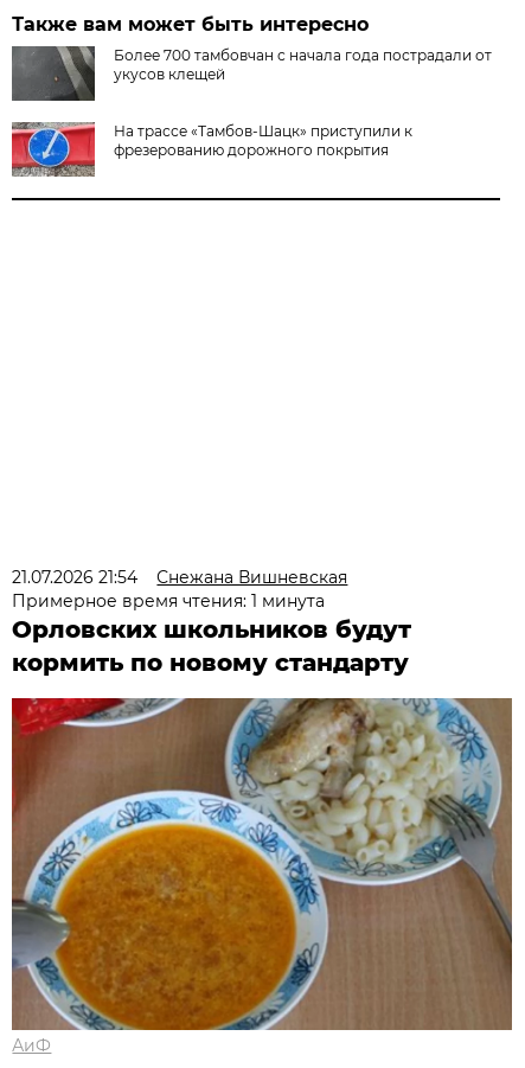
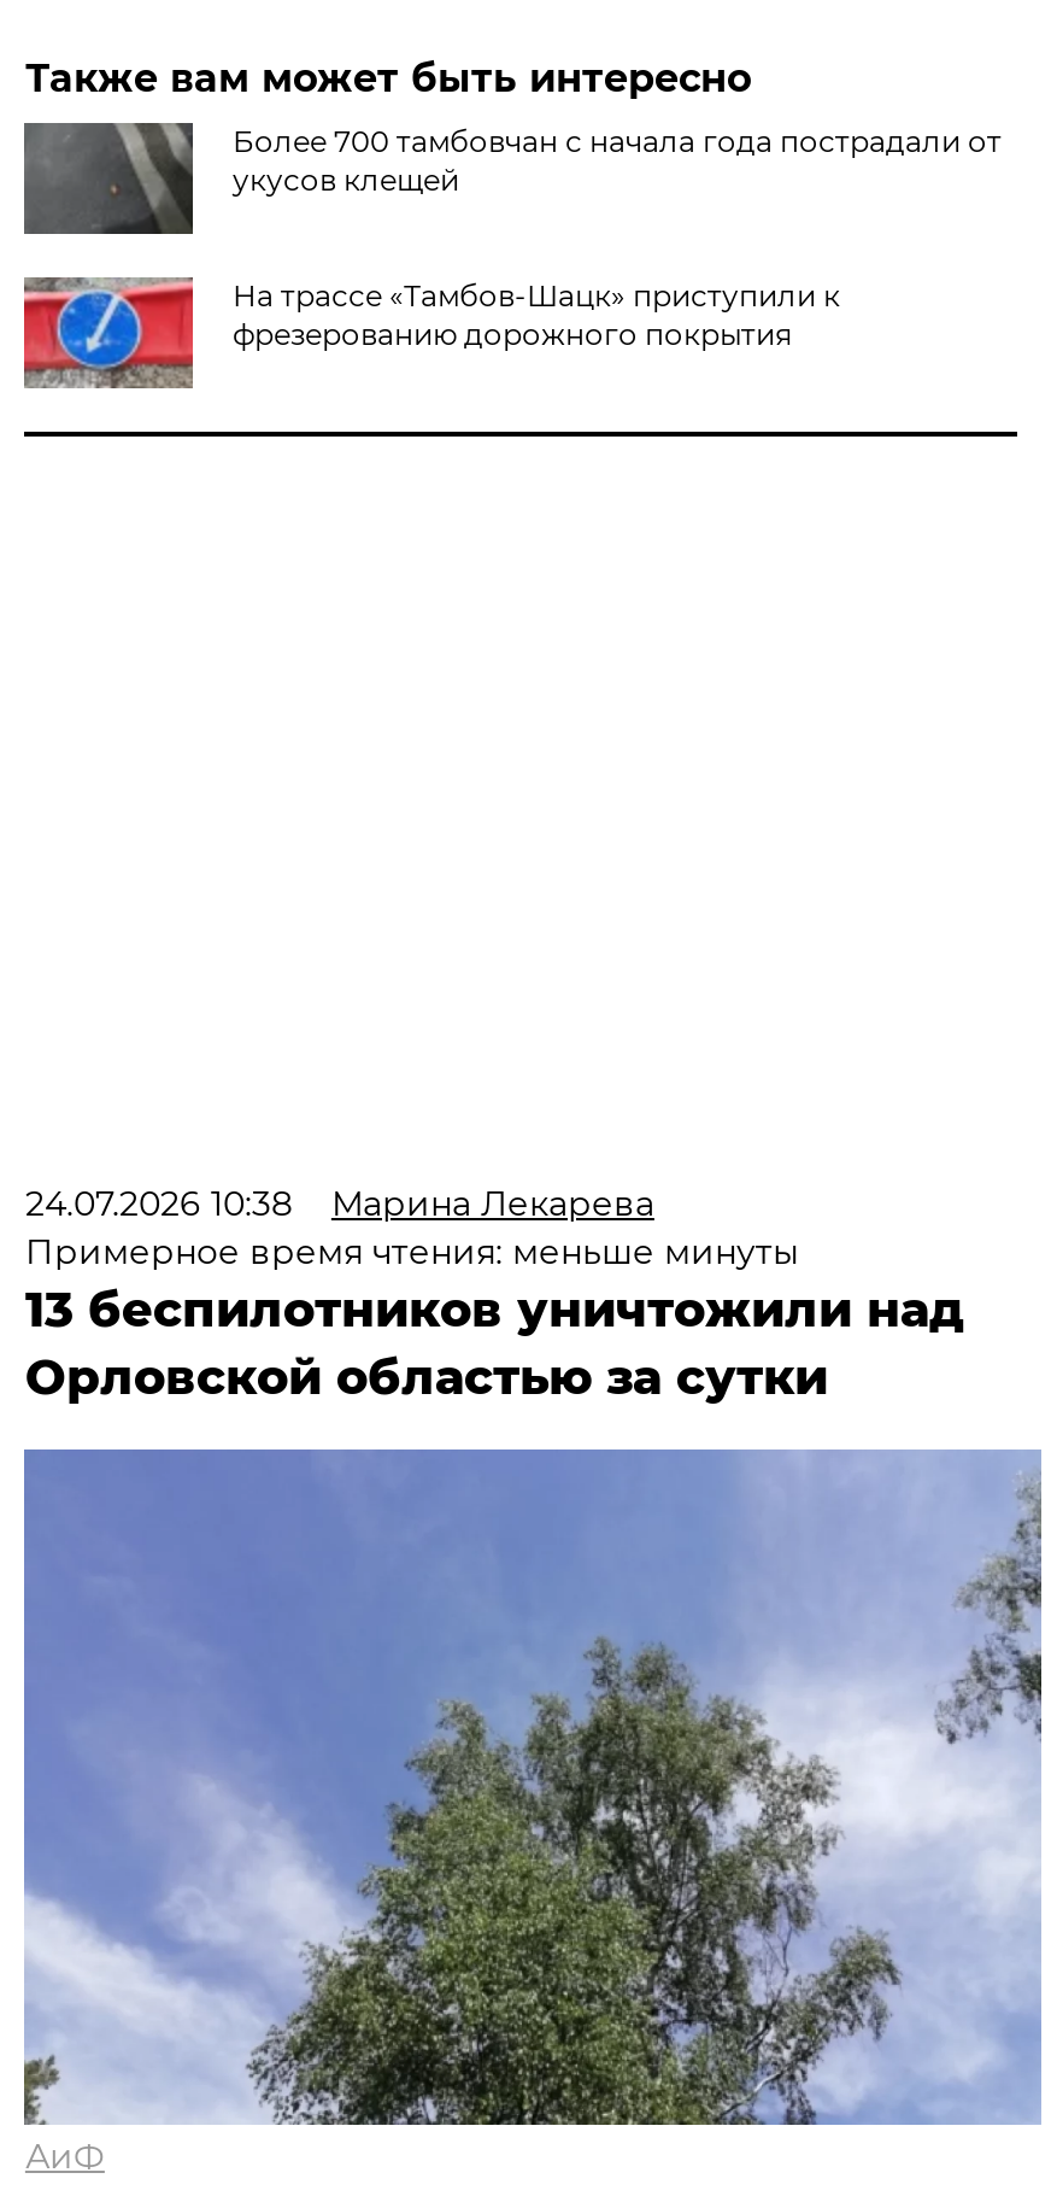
[12,567,412,677] 21.07.2026 21:54 | Снежана Вишневская | Примерное время чтения: 1 минута | Орловских школьников будут | кормить по новому стандарту -> [25,1182,963,1406] 24.07.2026 10:38 | Марина Лекарева | Примерное время чтения: меньше минуты | 13 беспилотников уничтожили над | Орловской областью за сутки
[11,697,513,1031] [image] -> [22,1447,1044,2127] [image]

